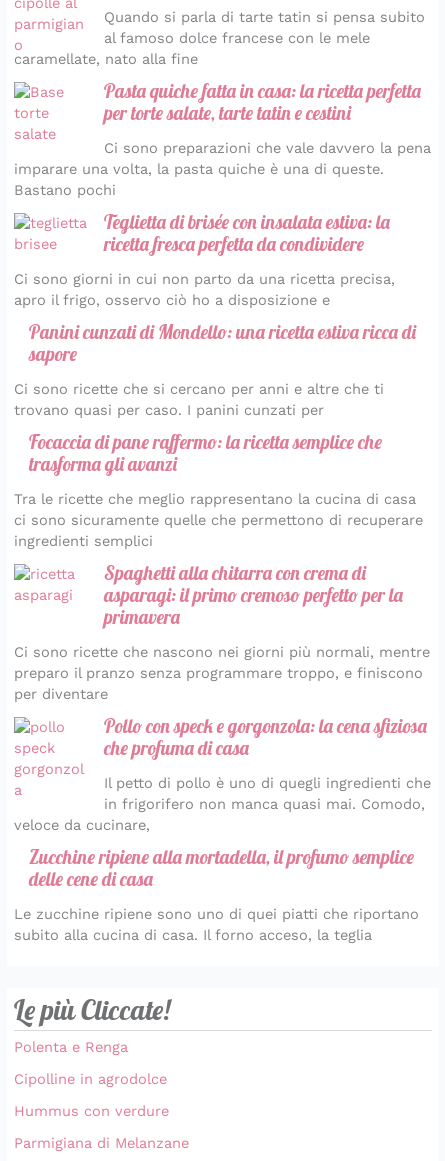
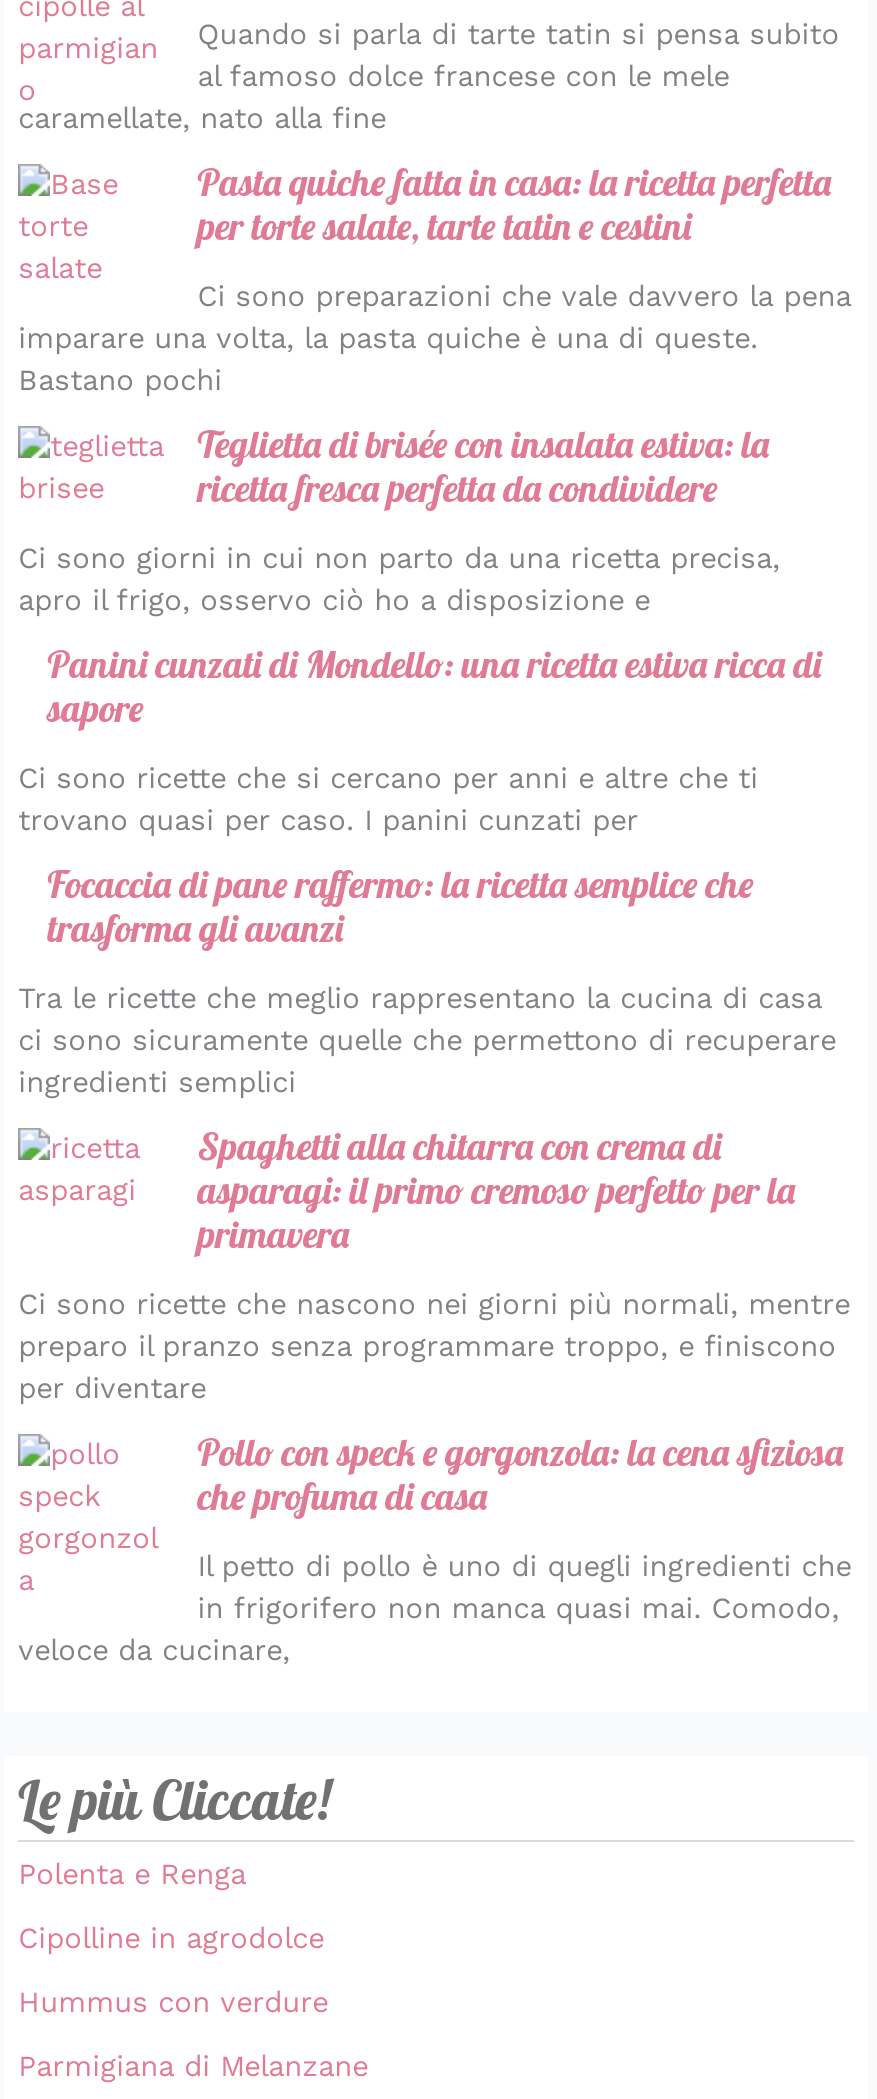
[14,845,419,944] Zucchine ripiene alla mortadella, il profumo semplice | delle cene di casa | Le zucchine ripiene sono uno di quei piatti che riportano | subito alla cucina di casa. Il forno acceso, la teglia -> none

